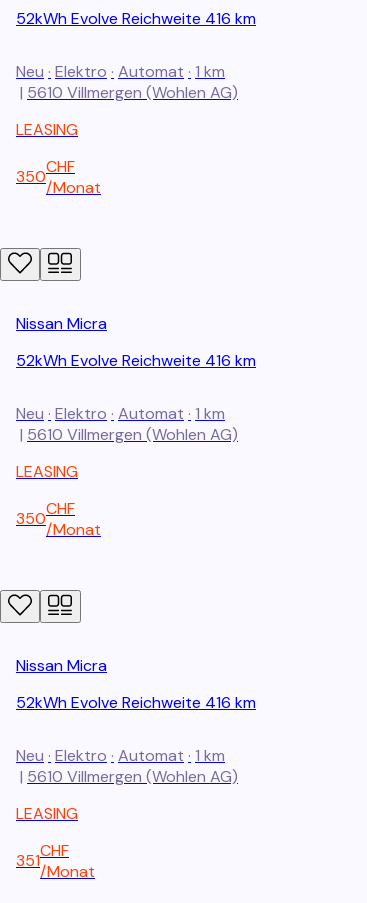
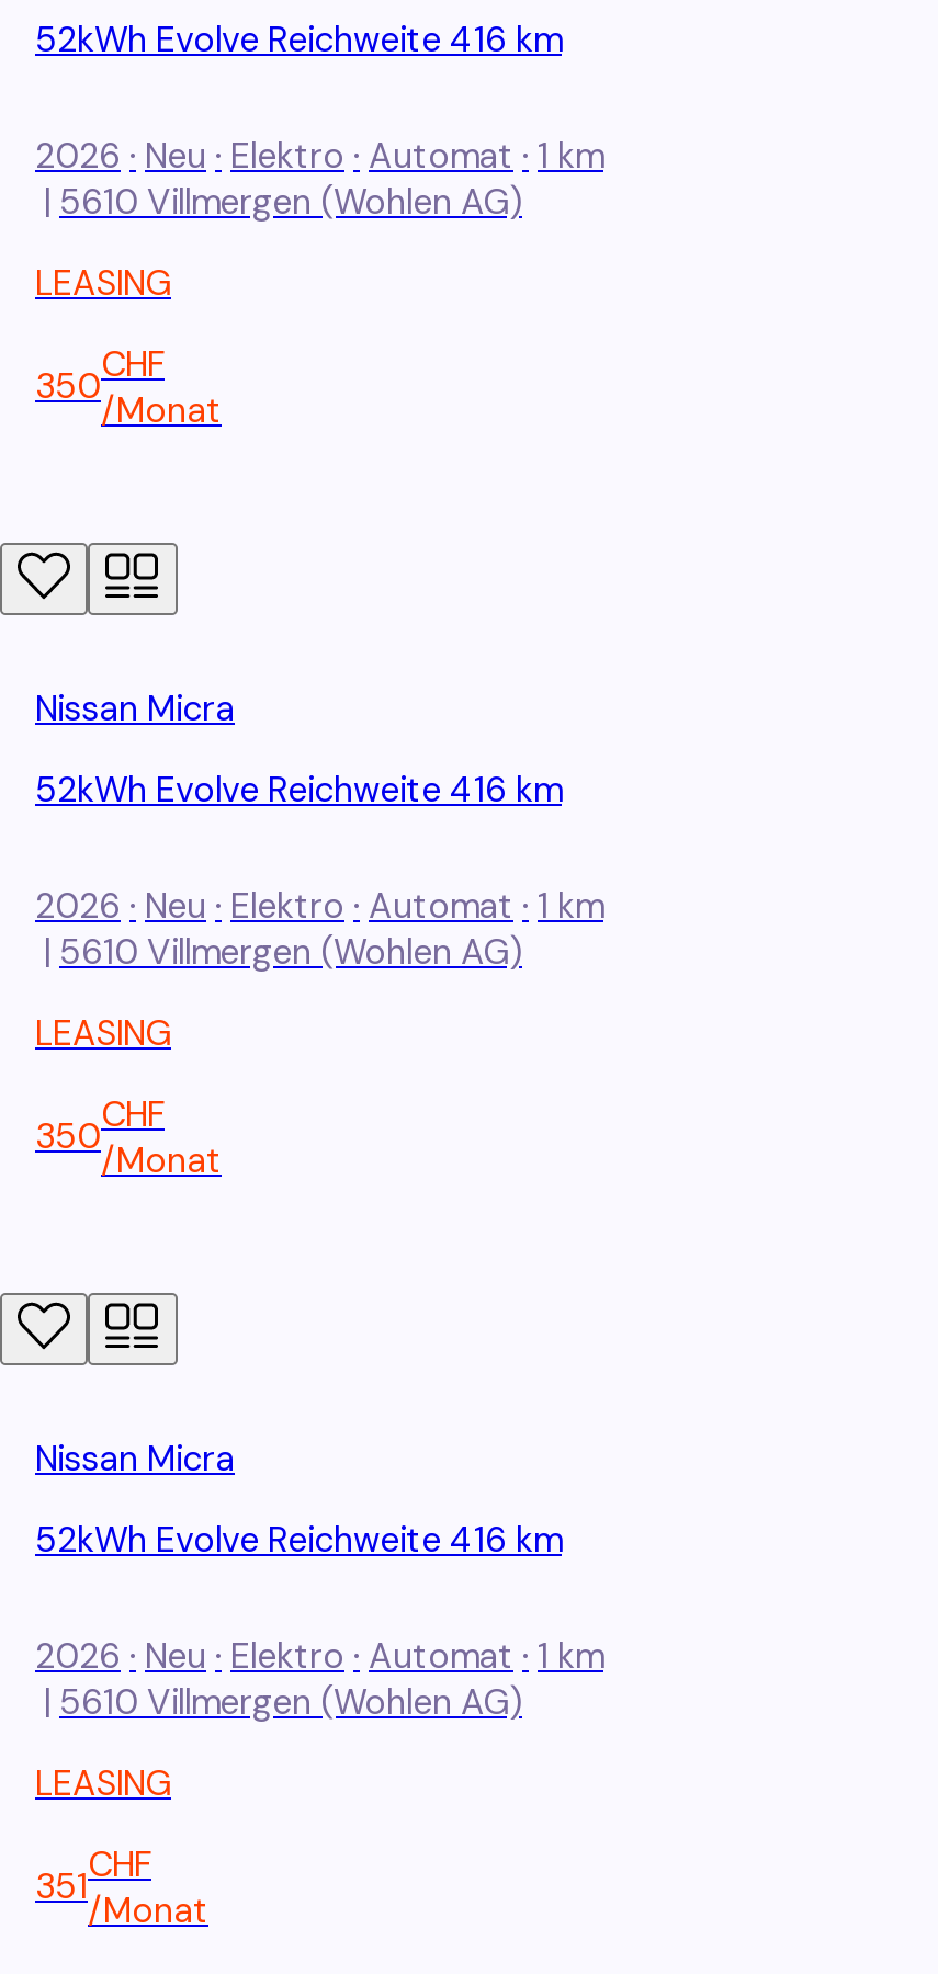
[16,61,225,82] Neu · Elektro · Automat · 1 km -> [35,132,603,178] 2026 · Neu · Elektro · Automat · 1 km
[16,403,225,424] Neu · Elektro · Automat · 1 km -> [35,882,603,928] 2026 · Neu · Elektro · Automat · 1 km
[16,745,225,766] Neu · Elektro · Automat · 1 km -> [35,1632,603,1678] 2026 · Neu · Elektro · Automat · 1 km

